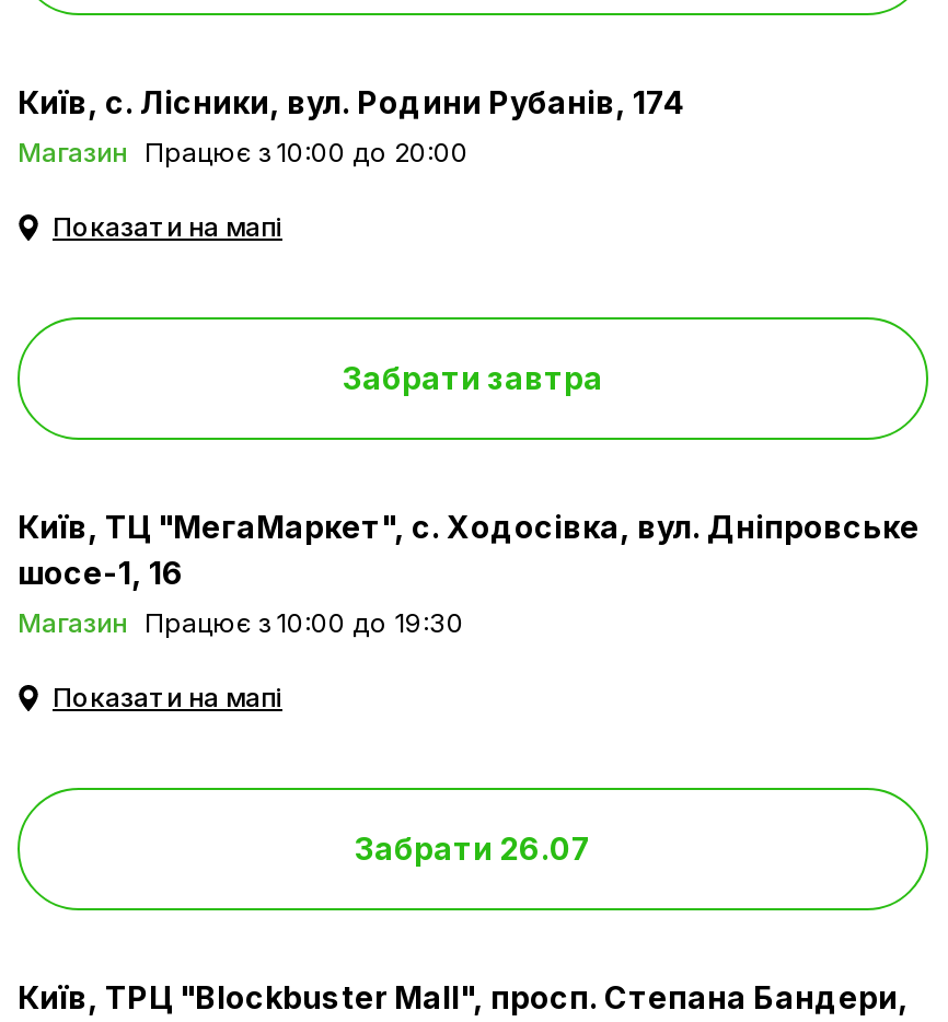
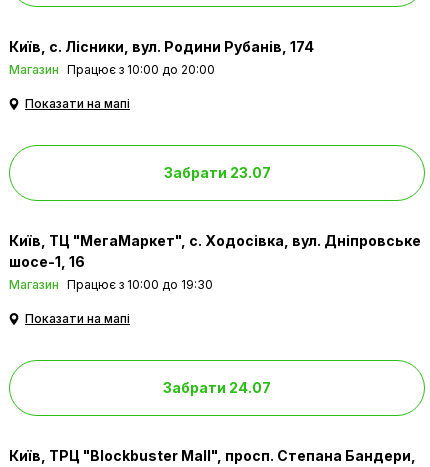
[343,360,603,397] Забрати завтра -> [163,164,270,181] Забрати 23.07
[355,830,591,867] Забрати 26.07 -> [163,379,271,396] Забрати 24.07

